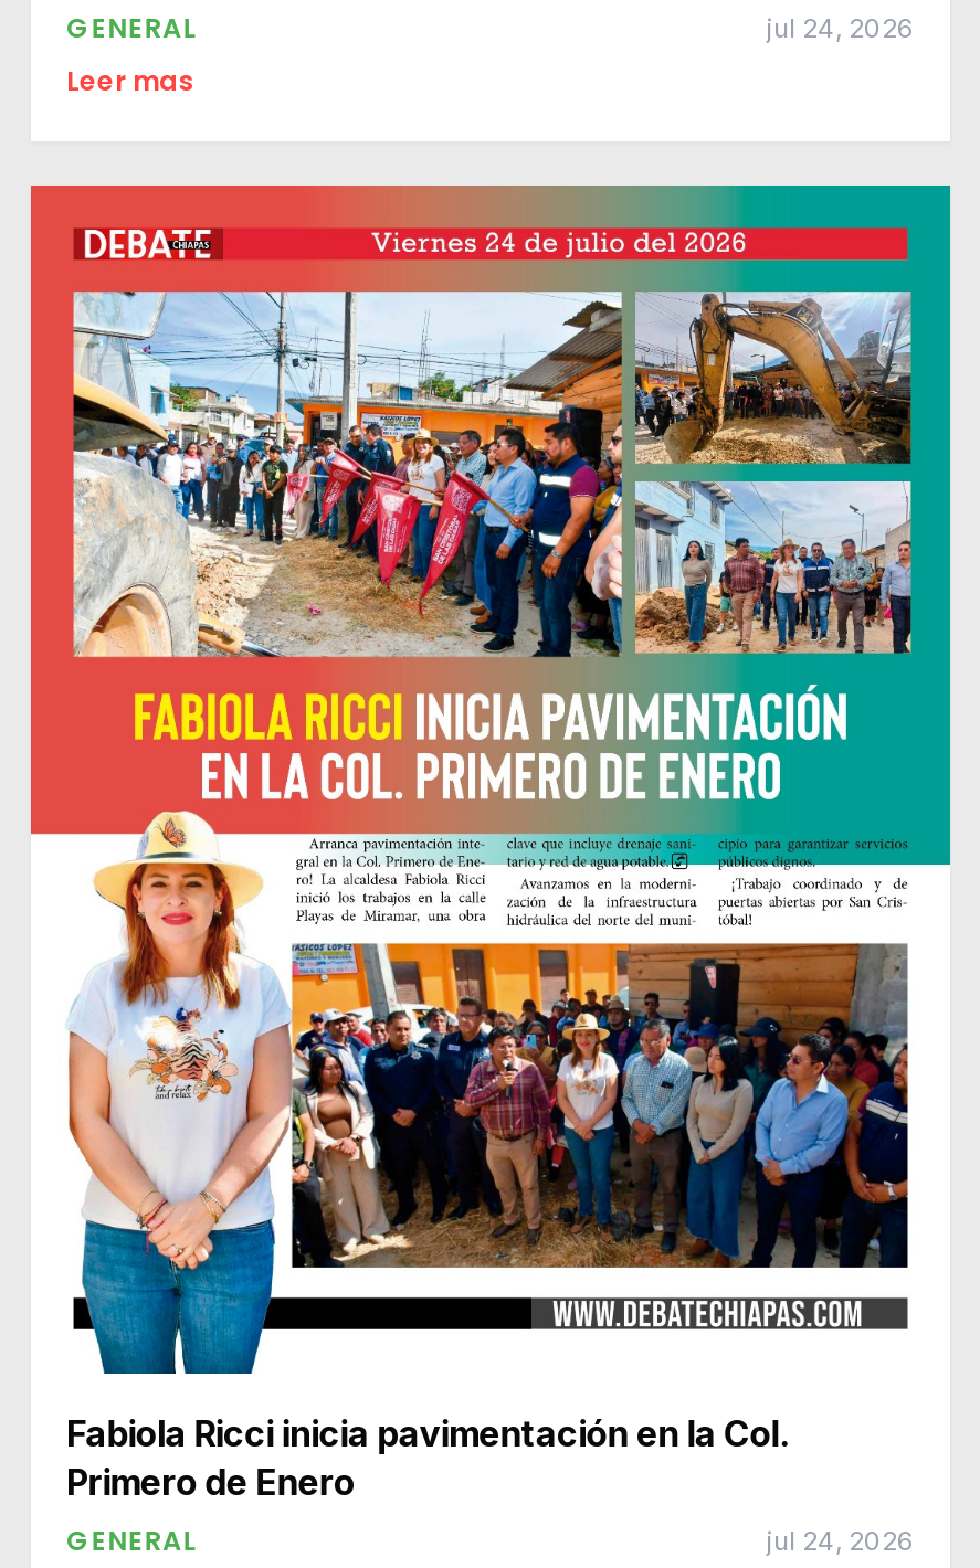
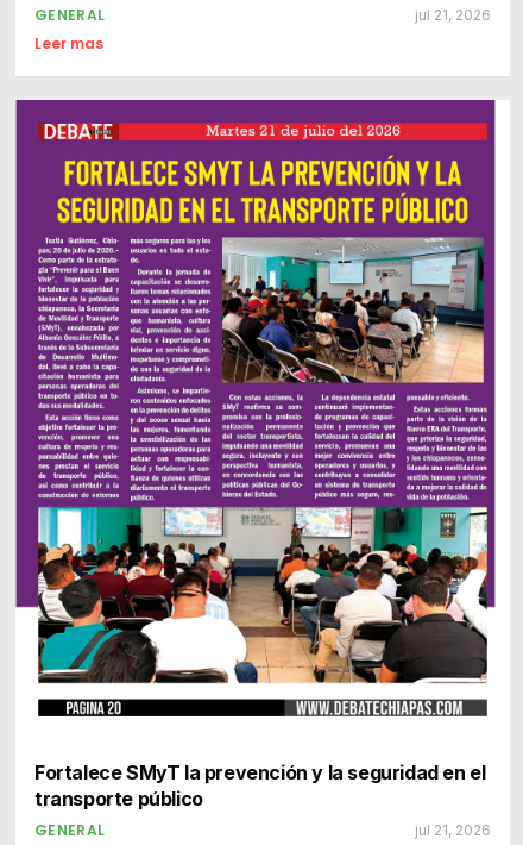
[767,11,915,44] jul 24, 2026 -> [415,6,491,24] jul 21, 2026
[29,183,952,1505] [image] | Fabiola Ricci inicia pavimentación en la Col. | Primero de Enero -> [14,99,510,811] [image] | Fortalece SMyT la prevención y la seguridad en el | transporte público
[767,1524,915,1558] jul 24, 2026 -> [415,822,491,839] jul 21, 2026

